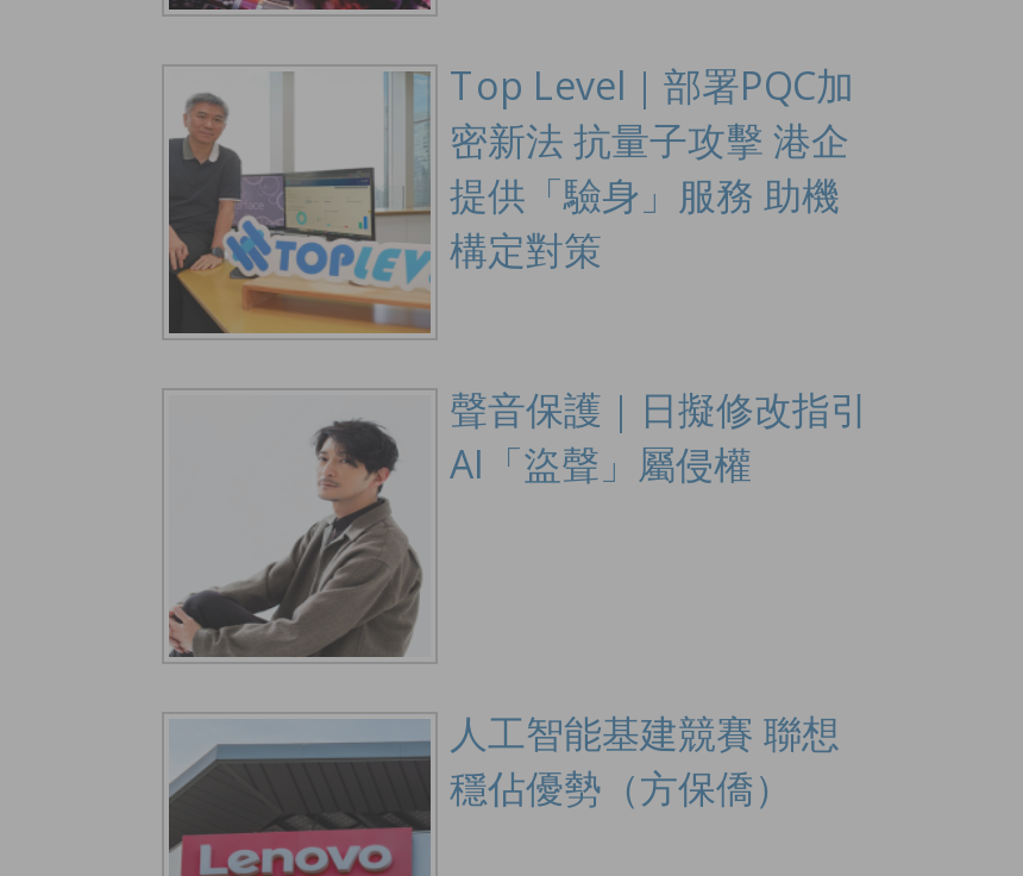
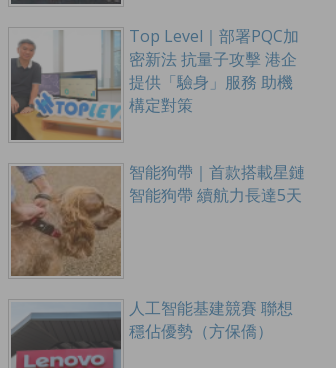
[169,383,868,659] [image] | 聲音保護｜日擬修改指引 | AI「盜聲」屬侵權 -> [10,161,305,277] [image] | 智能狗帶｜首款搭載星鏈 | 智能狗帶 續航力長達5天

